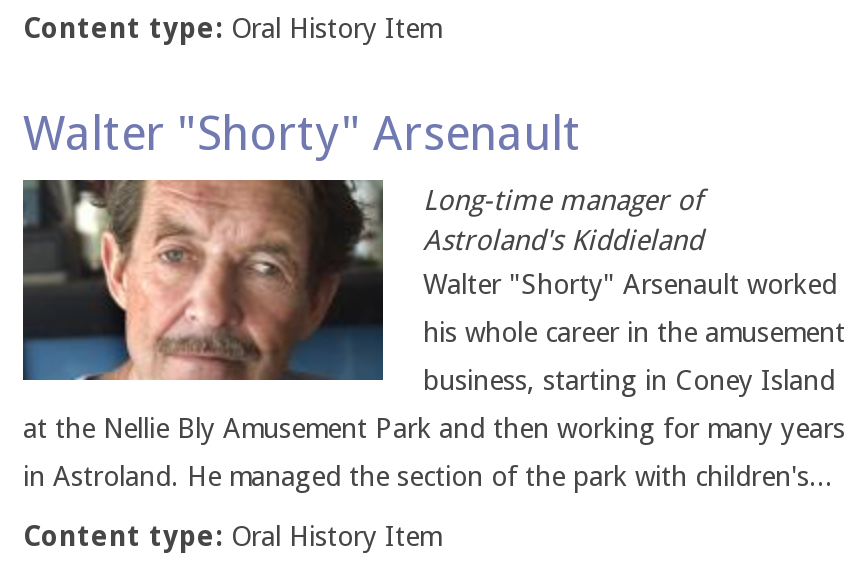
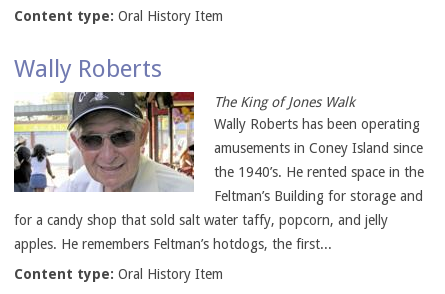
[21,106,845,492] [image] | Walter "Shorty" Arsenault | Long-time manager of | Astroland's Kiddieland | Walter "Shorty" Arsenault worked | his whole career in the amusement | business, starting in Coney Island | at the Nellie Bly Amusement Park and then working for many years | in Astroland. He managed the section of the park with children's... -> [13,55,424,252] [image] | Wally Roberts | The King of Jones Walk | Wally Roberts has been operating | amusements in Coney Island since | the 1940’s. He rented space in the | Feltman’s Building for storage and | for a candy shop that sold salt water taffy, popcorn, and jelly | apples. He remembers Feltman’s hotdogs, the first...

